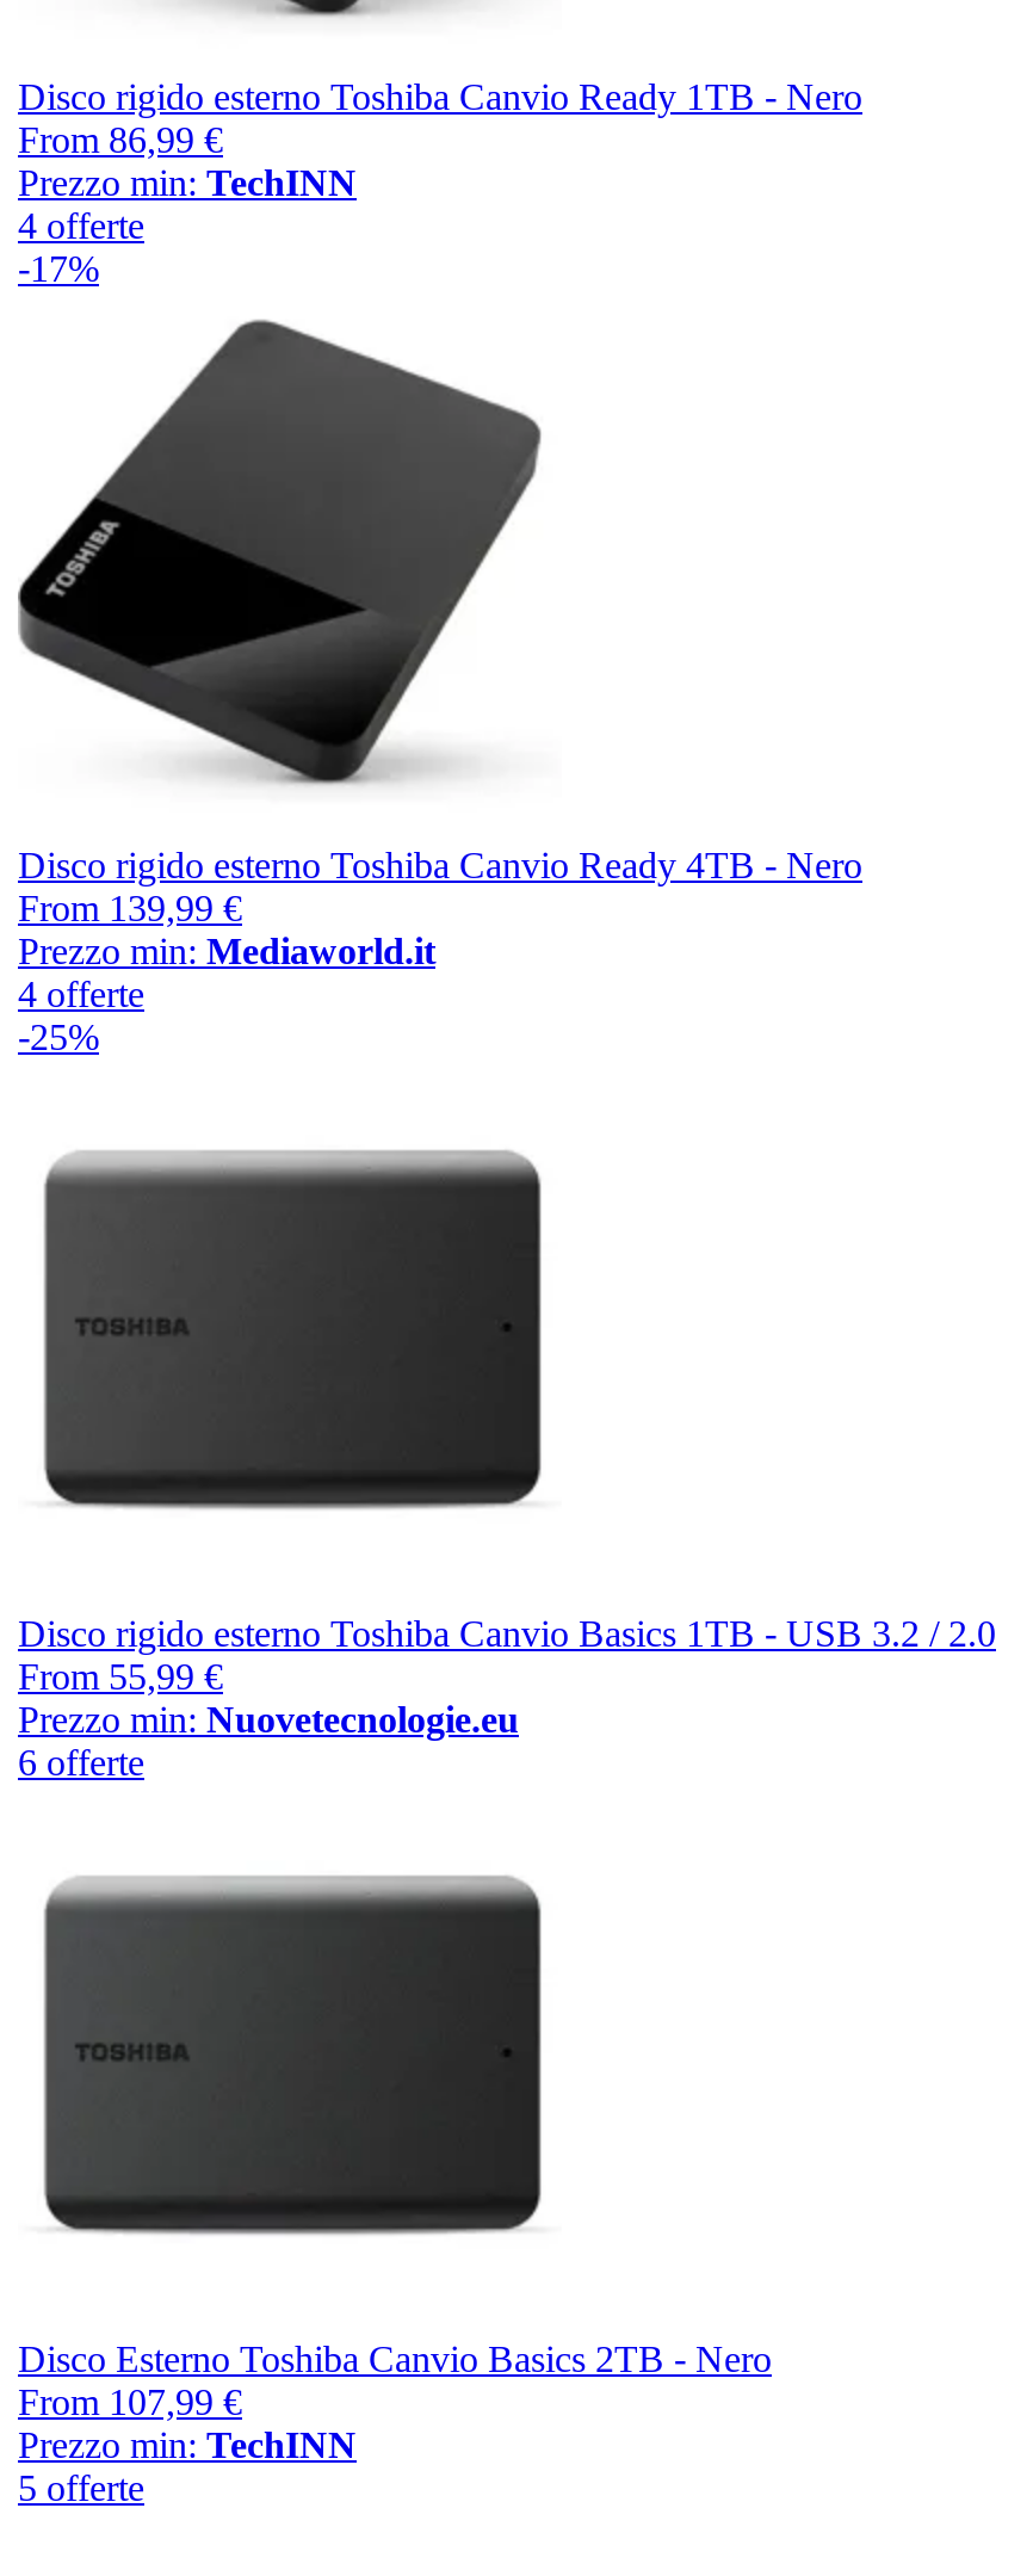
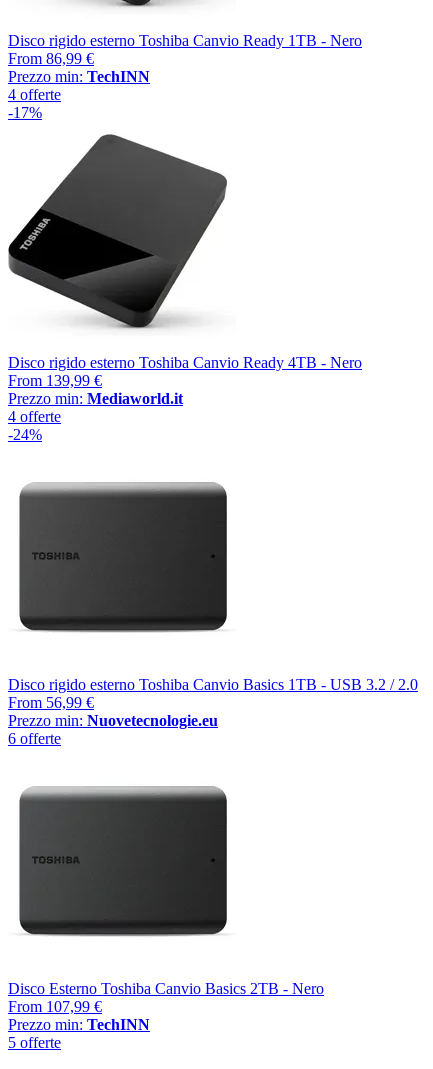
[18,1017,99,1057] -25% -> [8,426,42,443] -24%
[18,1656,223,1697] From 55,99 € -> [8,694,94,711] From 56,99 €

